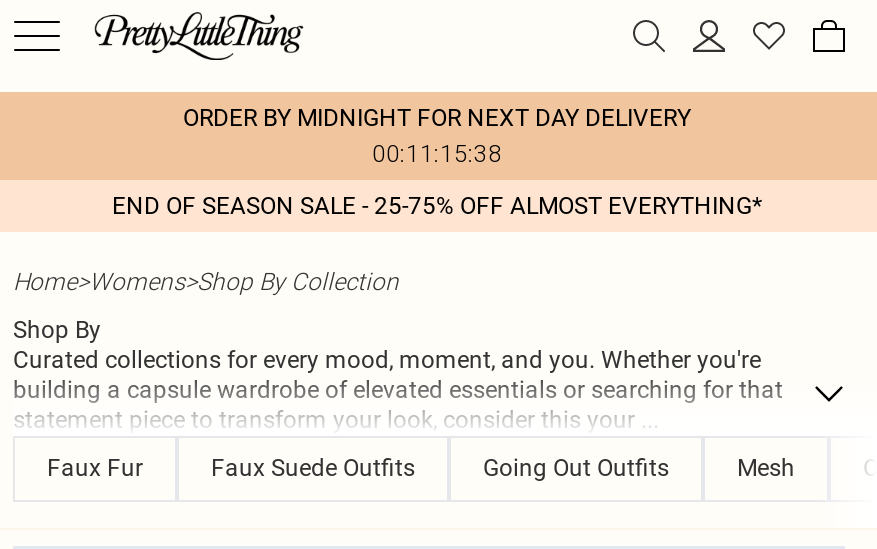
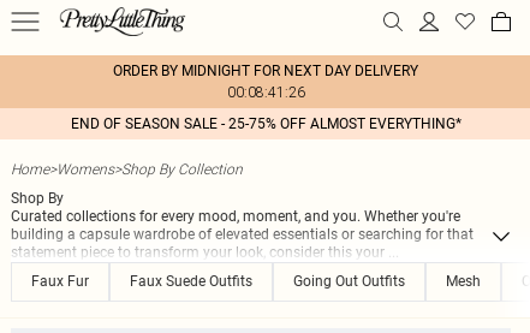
[372,138,502,168] 00:11:15:38 -> [227,83,305,101] 00:08:41:26

